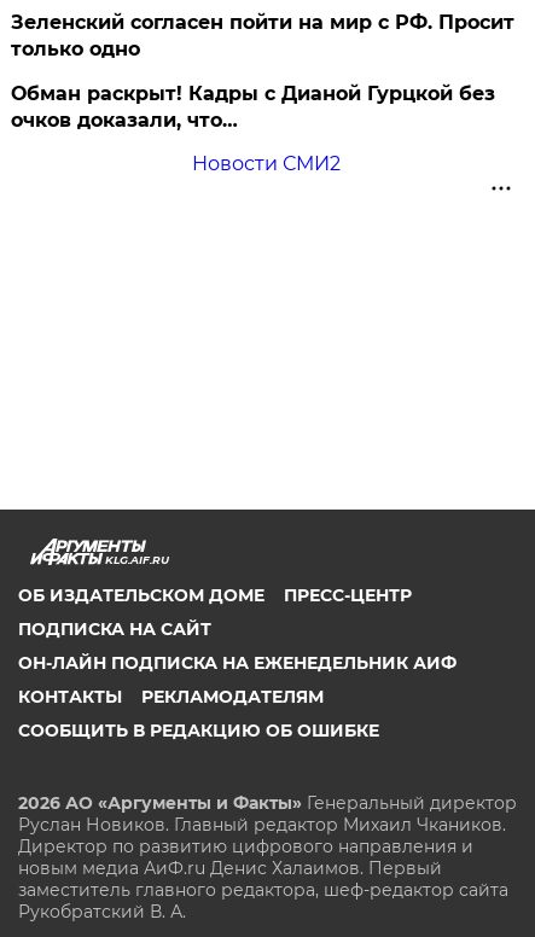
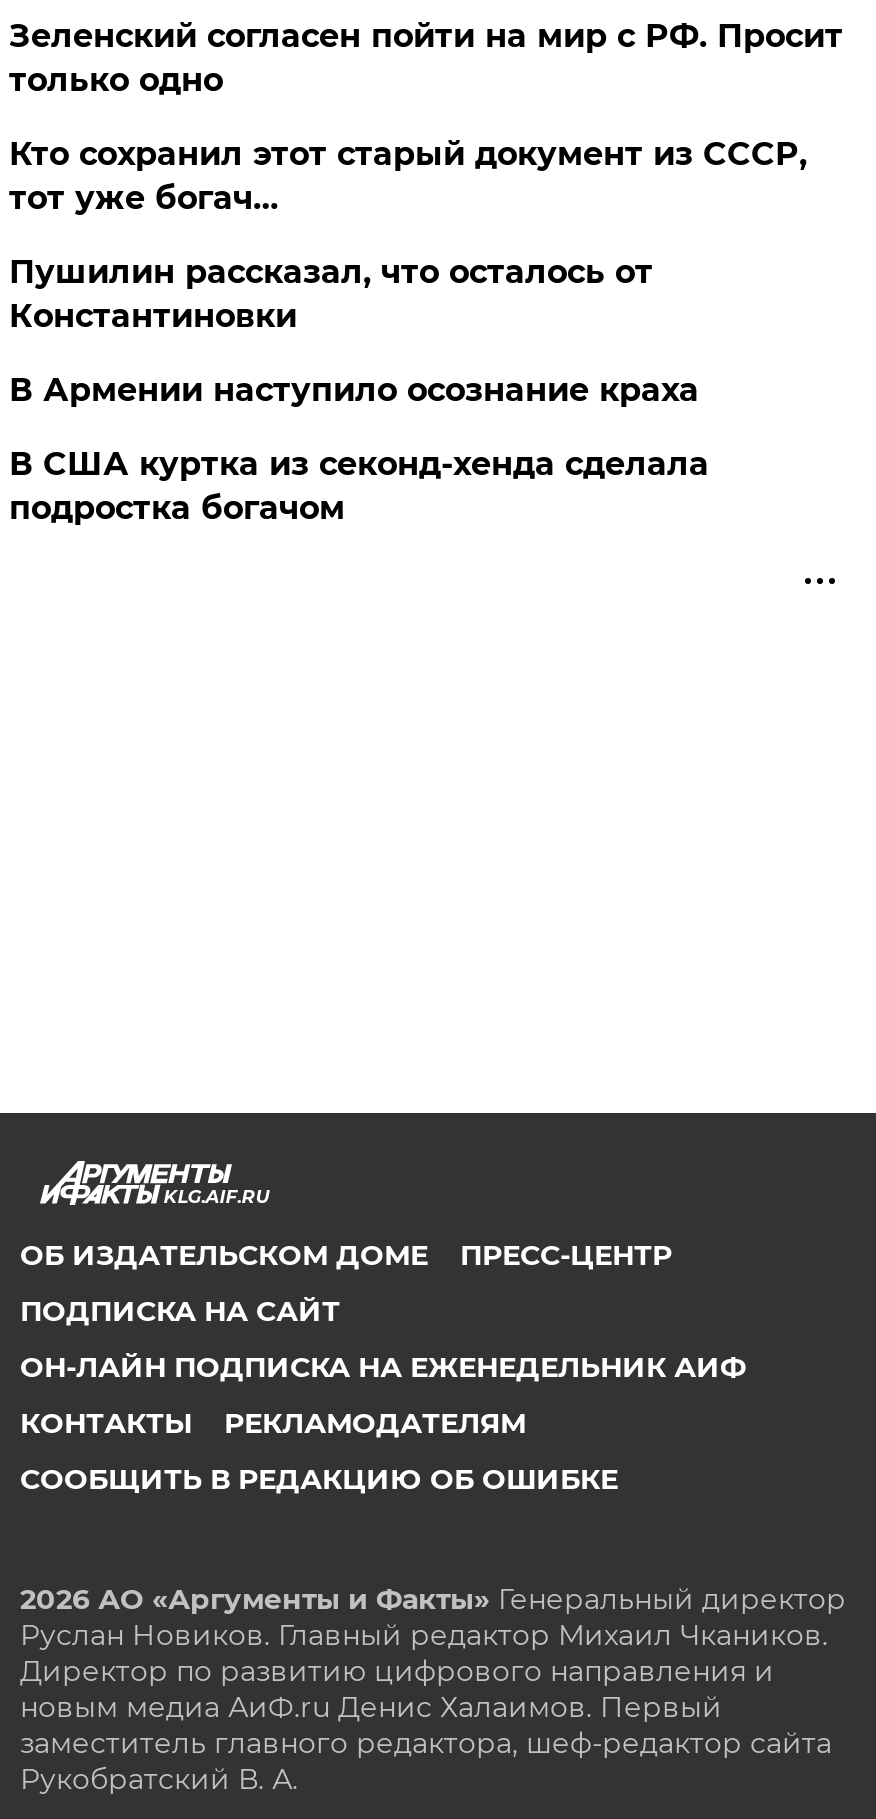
[11,82,496,175] Обман раскрыт! Кадры с Дианой Гурцкой без | очков доказали, что… | Новости СМИ2 -> [9,135,807,527] Кто сохранил этот старый документ из СССР, | тот уже богач… | Пушилин рассказал, что осталось от | Константиновки | В Армении наступило осознание краха | В США куртка из секонд-хенда сделала | подростка богачом

